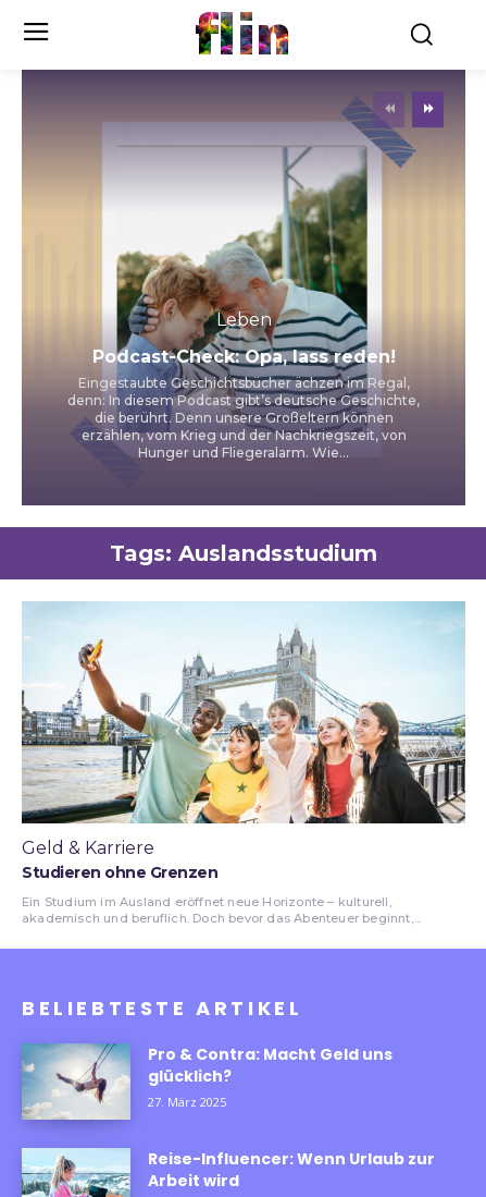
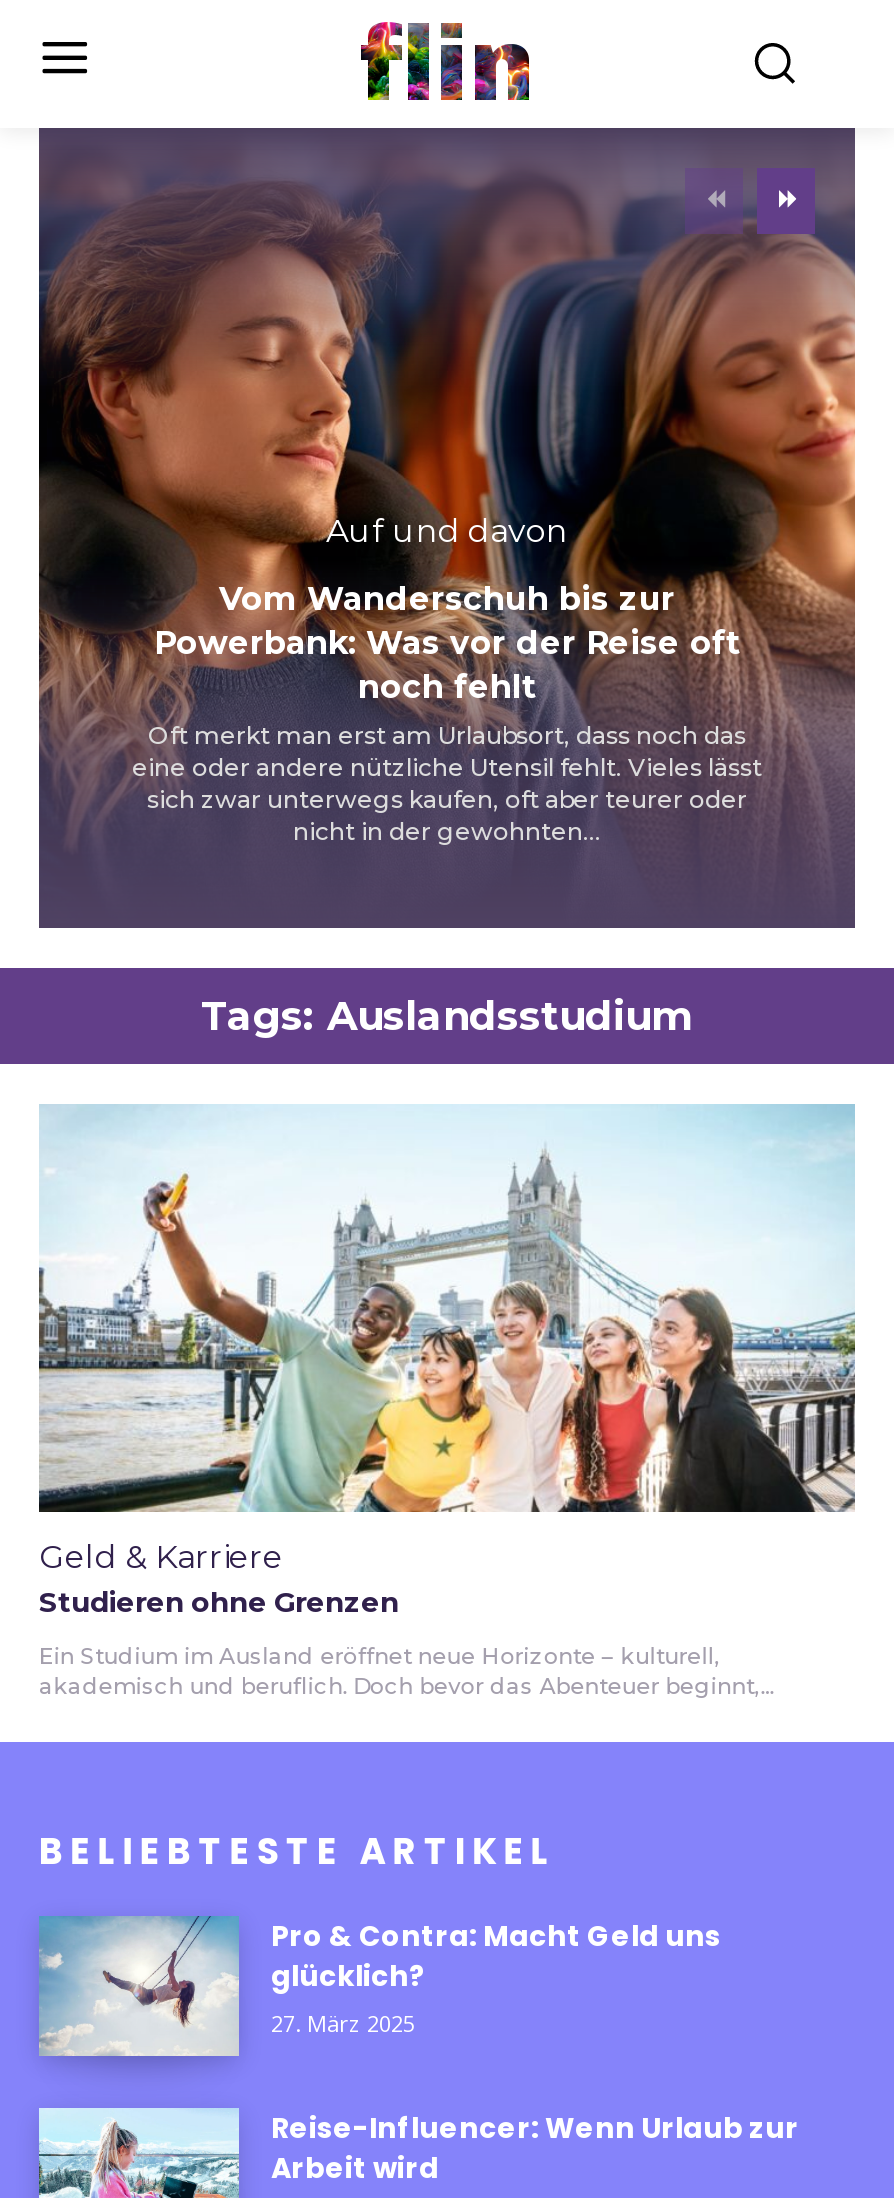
[21,96,465,462] [image] | Leben -> [37,178,855,838] [image] | Auf und davon
[67,346,420,461] Podcast-Check: Opa, lass reden! | Eingestaubte Geschichtsbücher ächzen im Regal, | denn: In diesem Podcast gibt’s deutsche Geschichte, | die berührt. Denn unsere Großeltern können | erzählen, vom Krieg und der Nachkriegszeit, von | Hunger und Fliegeralarm. Wie... -> [132,580,762,846] Vom Wanderschuh bis zur | Powerbank: Was vor der Reise oft | noch fehlt | Oft merkt man erst am Urlaubsort, dass noch das | eine oder andere nützliche Utensil fehlt. Vieles lässt | sich zwar unterwegs kaufen, oft aber teurer oder | nicht in der gewohnten...

